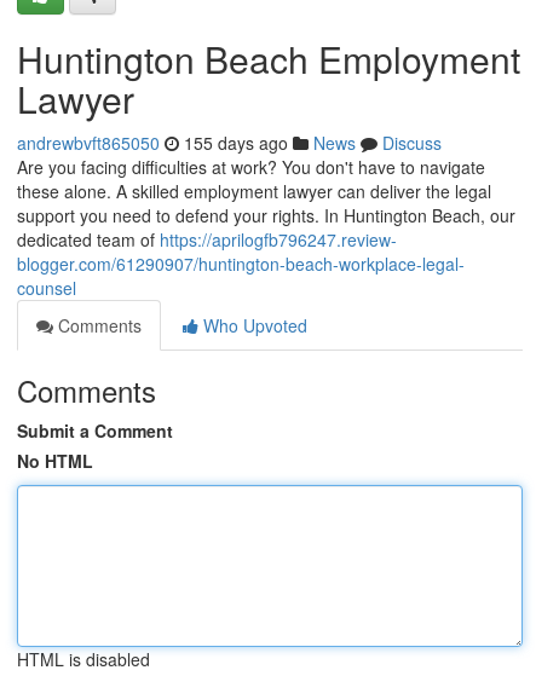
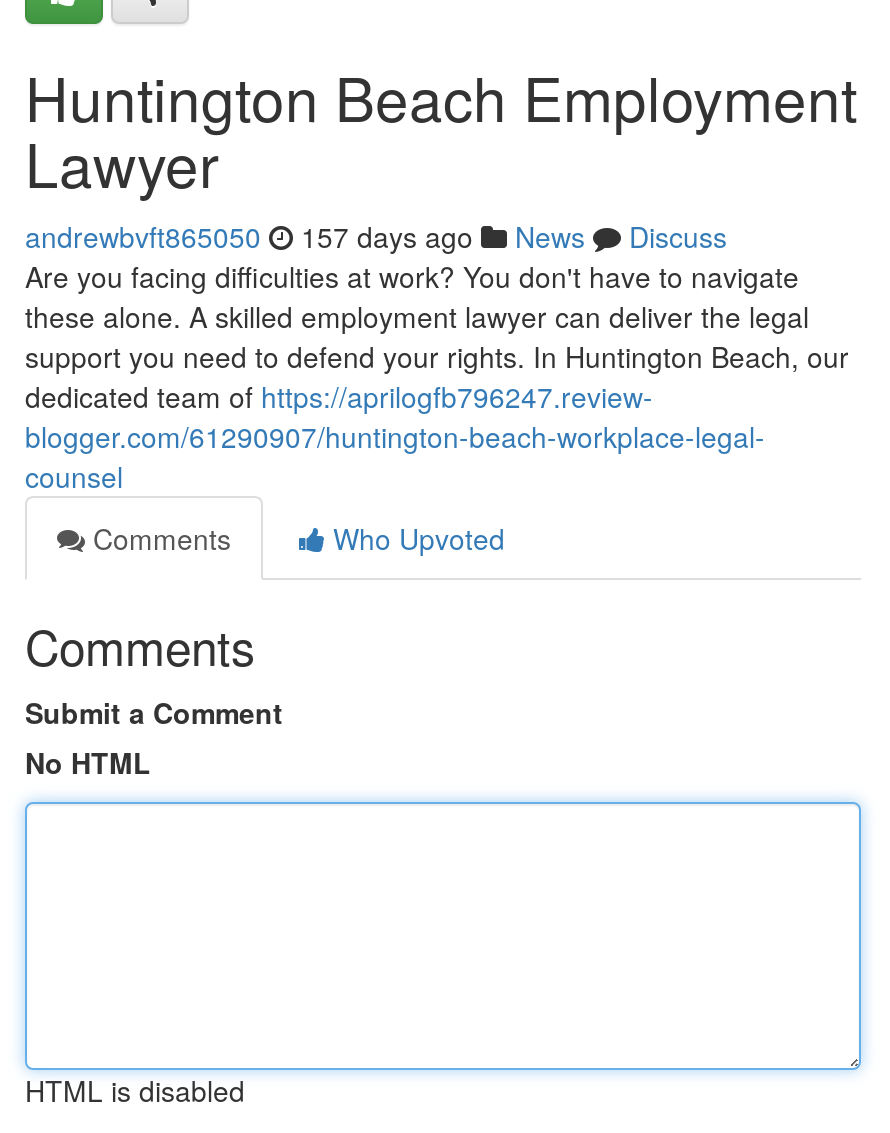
[17,131,442,155] andrewbvft865050 155 days ago News Discuss -> [25,216,727,256] andrewbvft865050 157 days ago News Discuss

